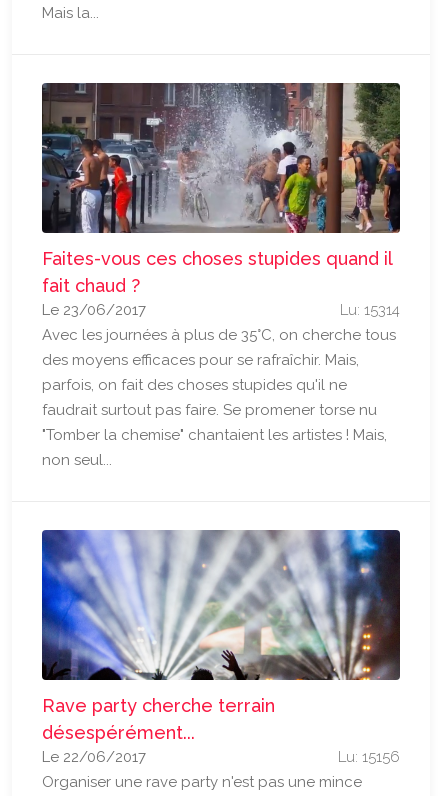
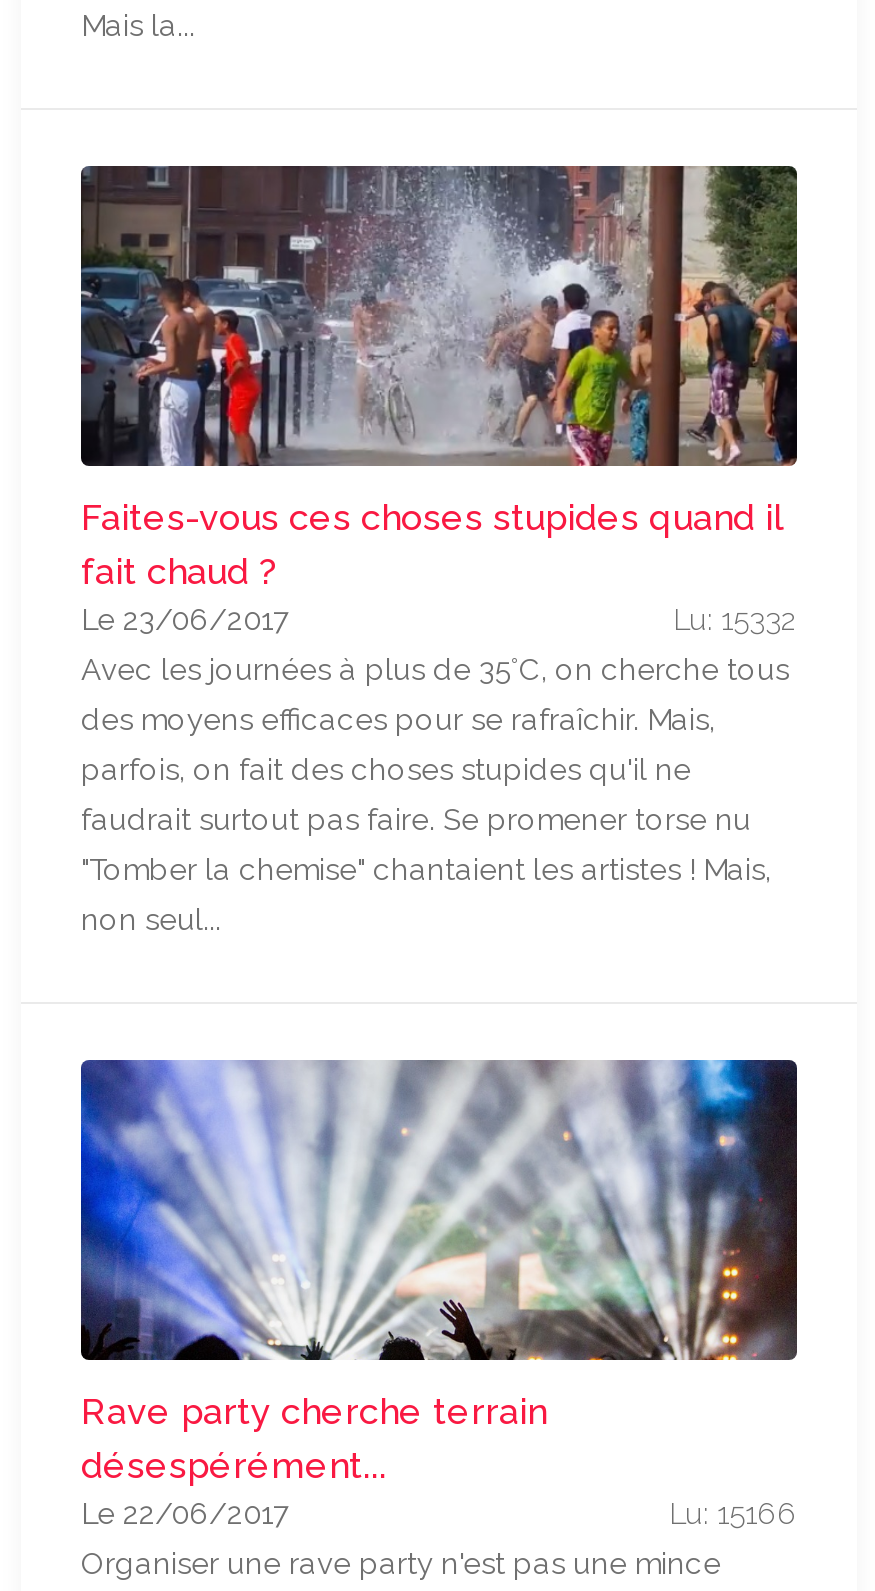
[340,301,400,319] Lu: 15314 -> [673,602,797,638] Lu: 15332
[338,748,400,766] Lu: 15156 -> [669,1496,797,1532] Lu: 15166

